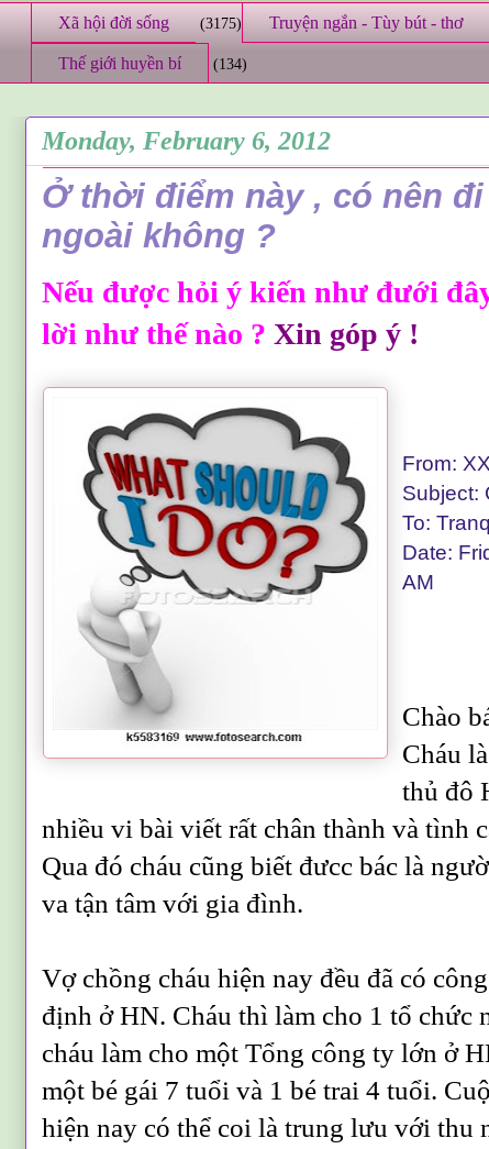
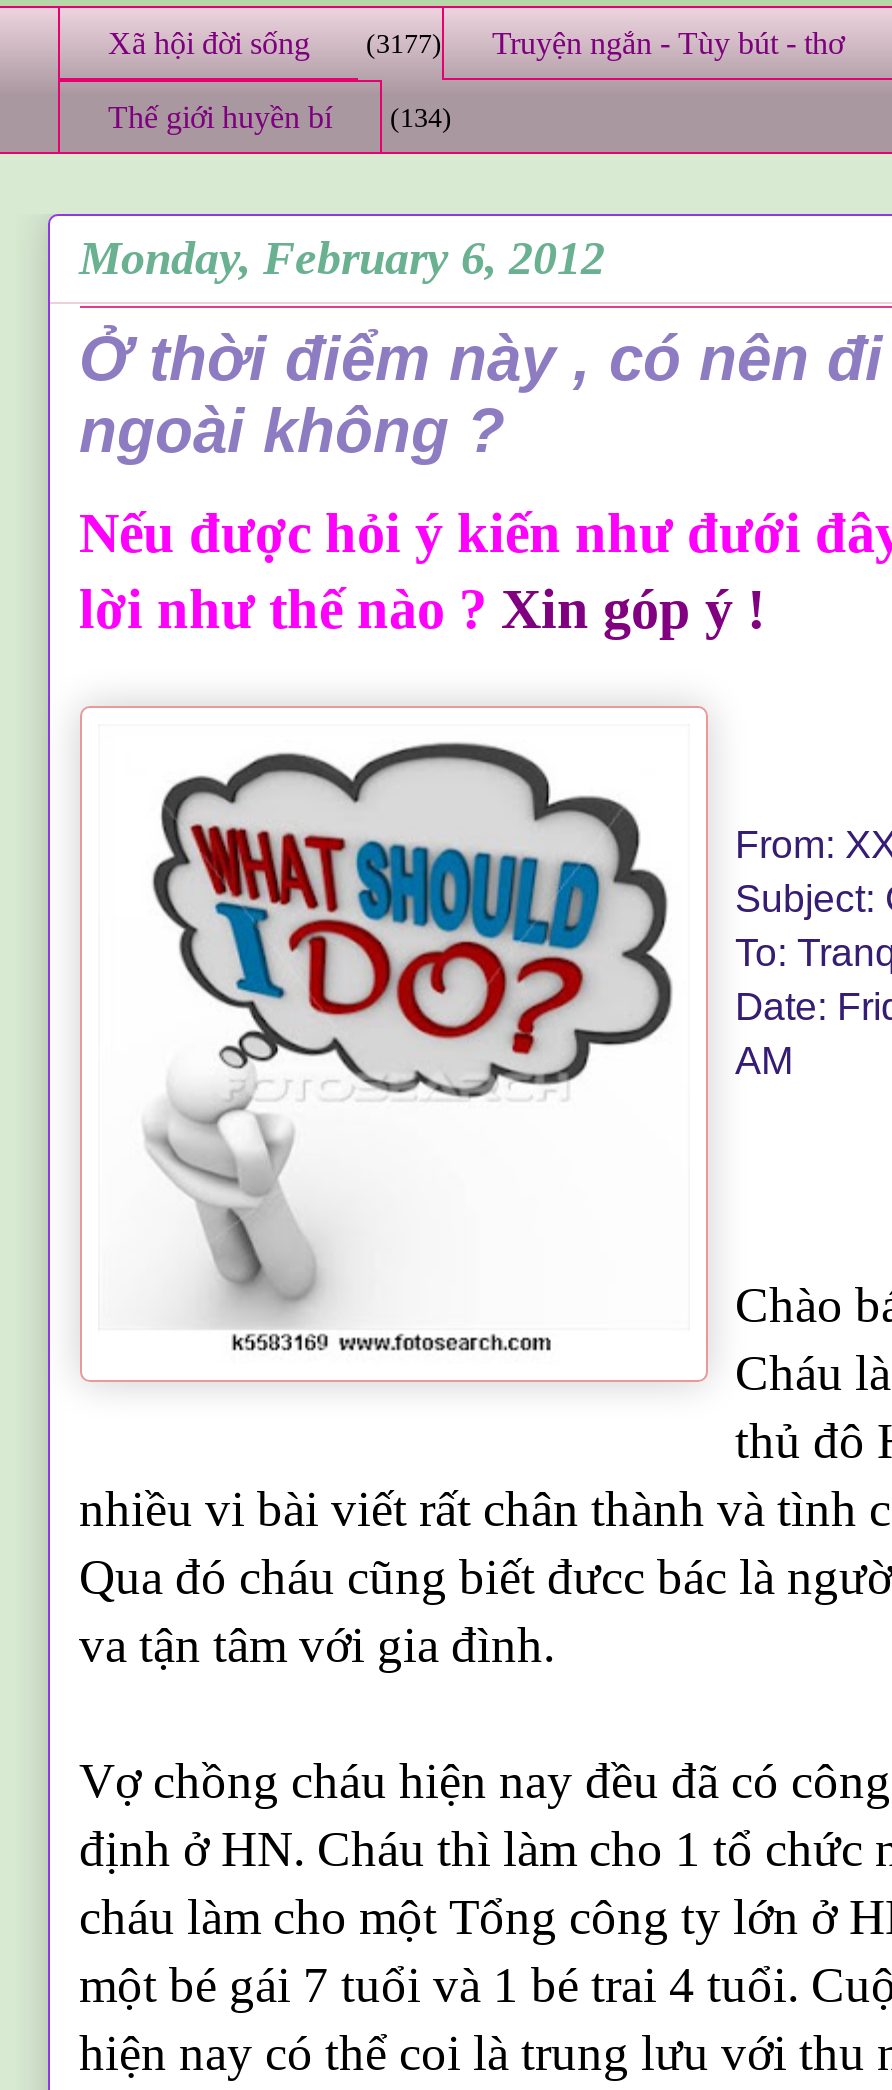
[58,13,463,31] Xã hội đời sống (3175) Truyện ngắn - Tùy bút - thơ -> [108,25,844,59] Xã hội đời sống (3177) Truyện ngắn - Tùy bút - thơ

